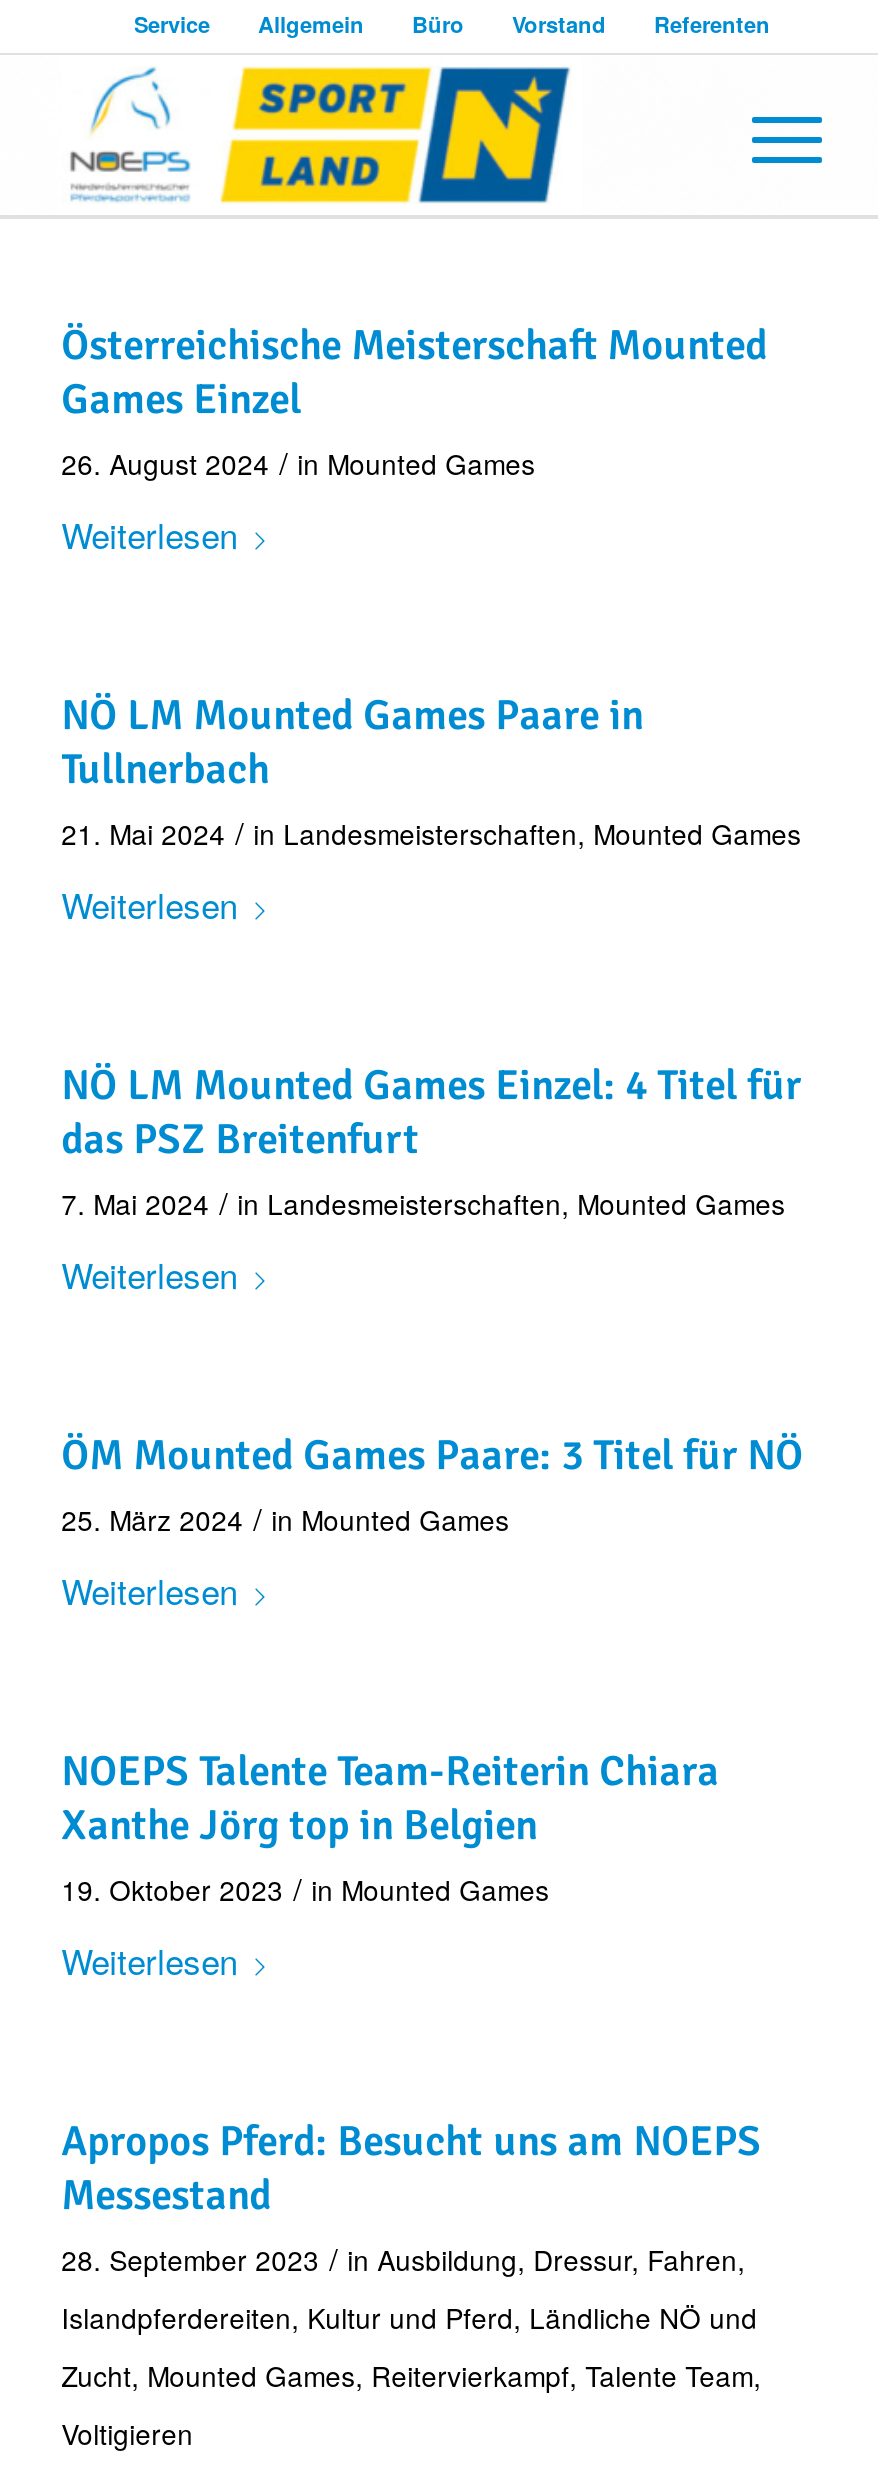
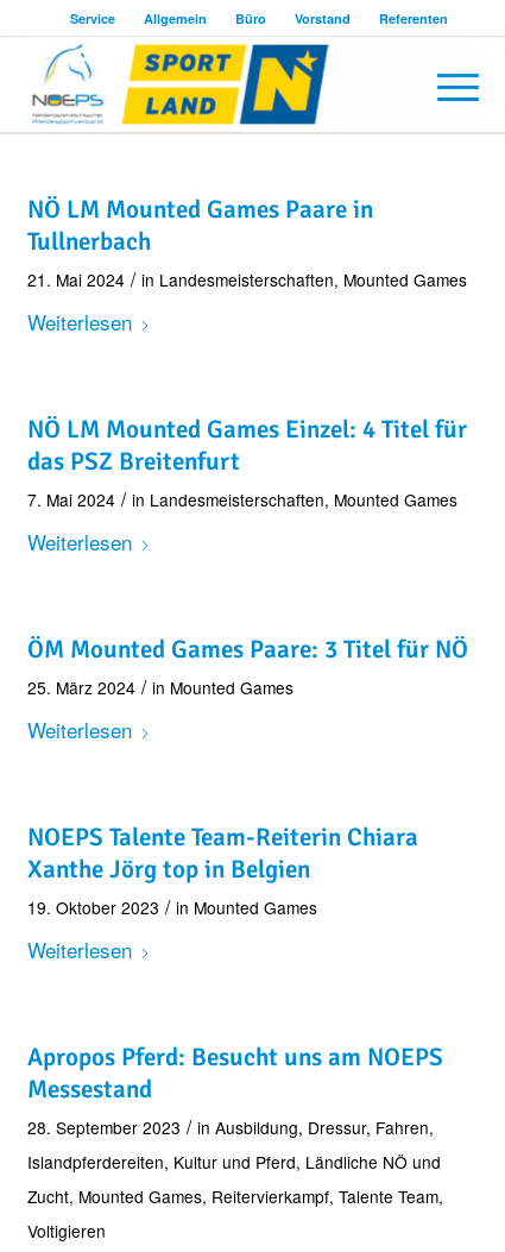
[61,319,767,559] Österreichische Meisterschaft Mounted | Games Einzel | 26. August 2024 / in Mounted Games | Weiterlesen -> none

